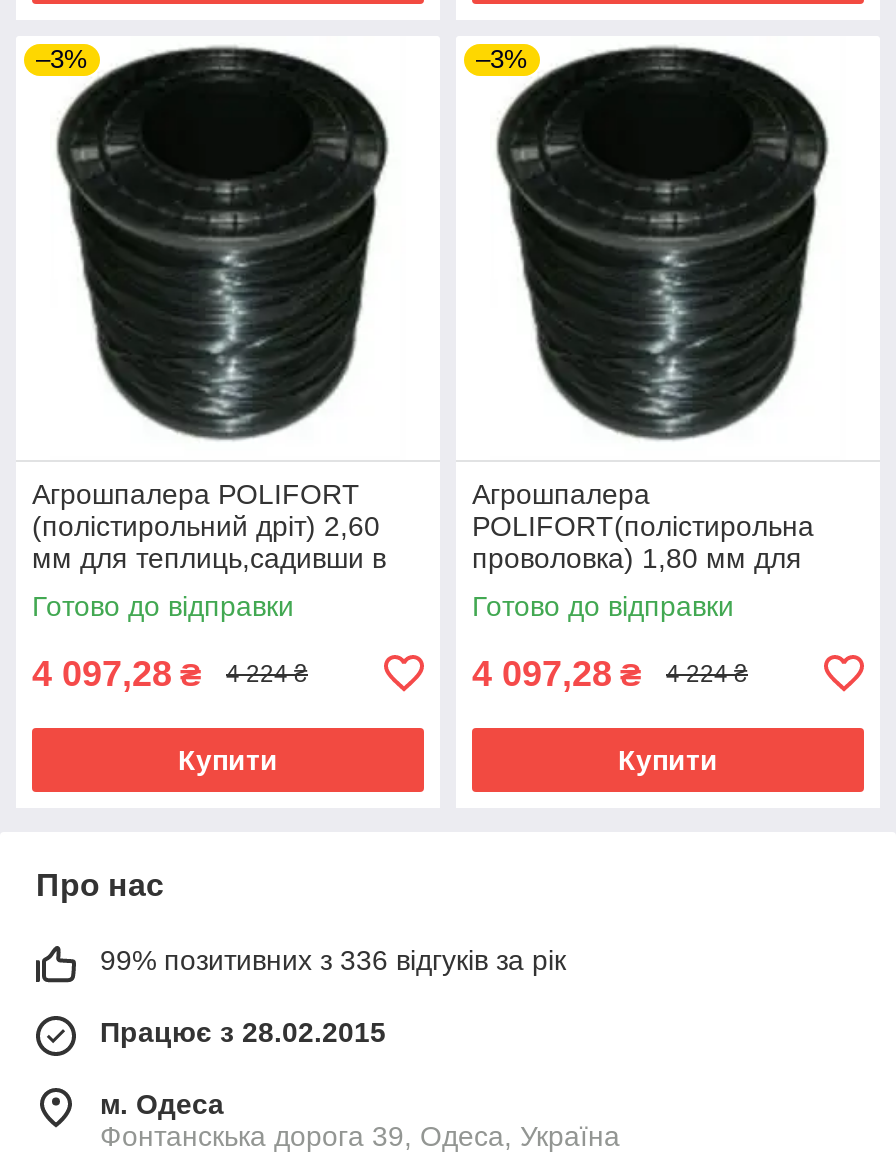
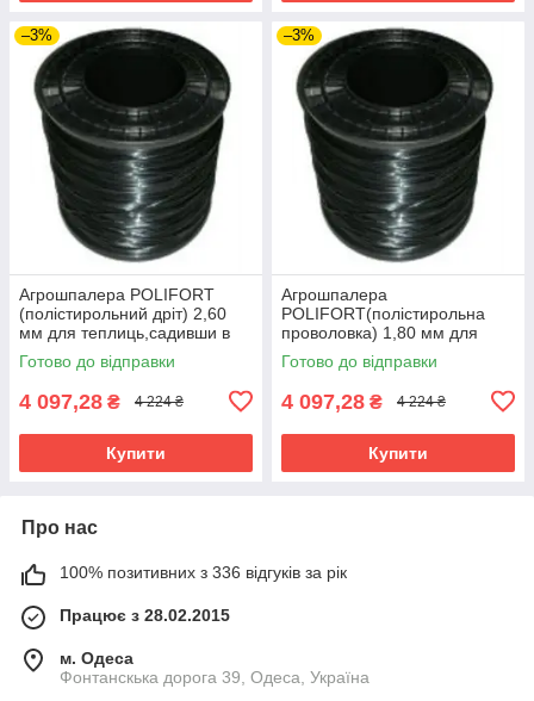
[100,944,566,976] 99% позитивних з 336 відгуків за рік -> [60,562,347,582] 100% позитивних з 336 відгуків за рік

